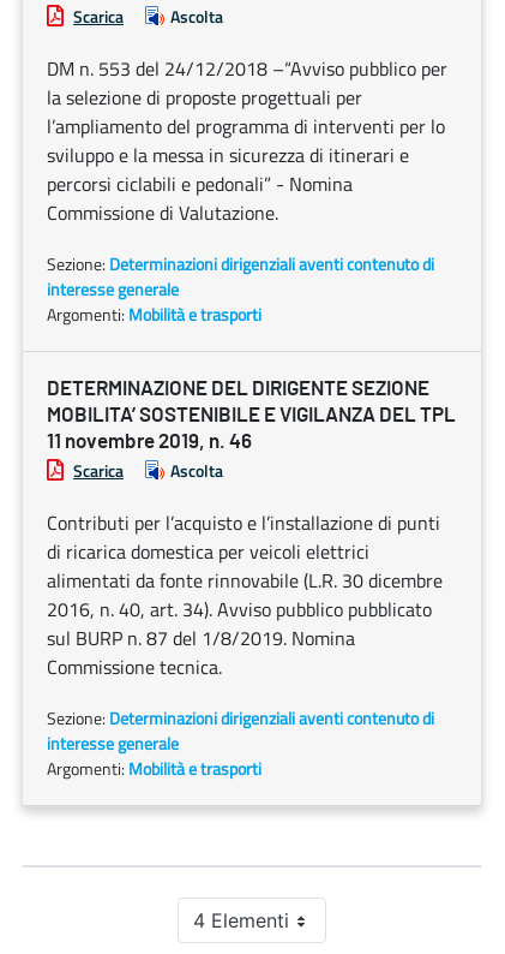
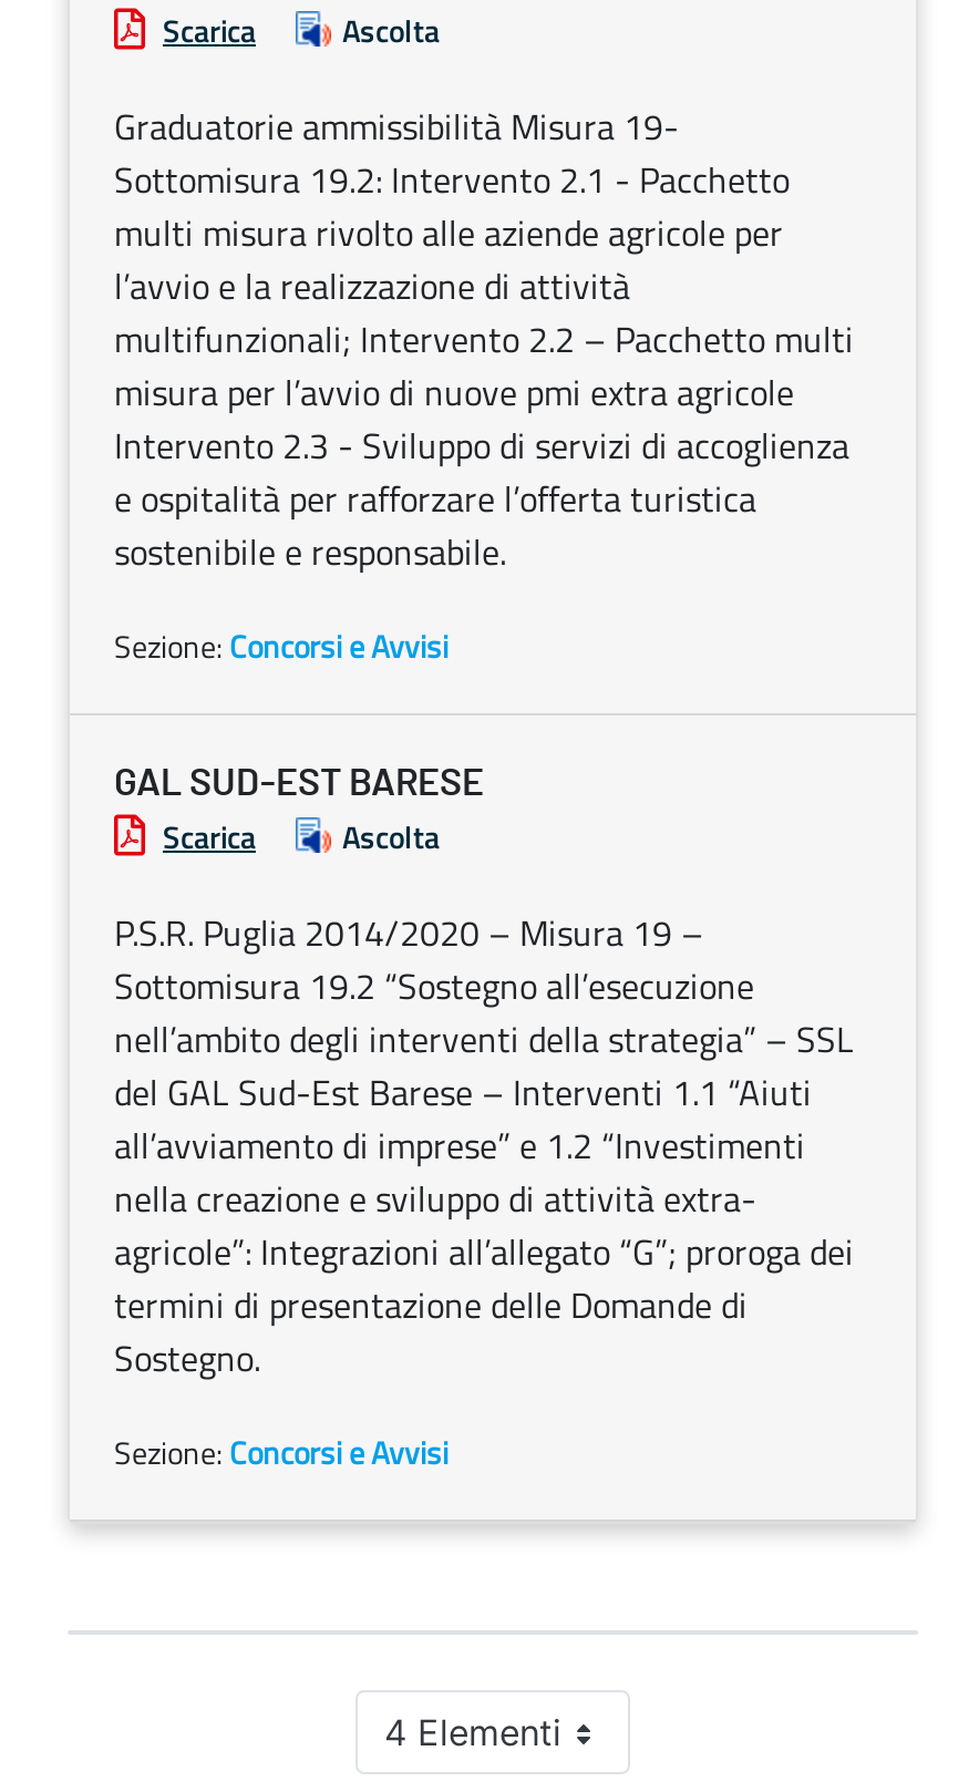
[47,54,447,227] DM n. 553 del 24/12/2018 –“Avviso pubblico per | la selezione di proposte progettuali per | l’ampliamento del programma di interventi per lo | sviluppo e la messa in sicurezza di itinerari e | percorsi ciclabili e pedonali” - Nomina | Commissione di Valutazione. -> [114,100,854,578] Graduatorie ammissibilità Misura 19- | Sottomisura 19.2: Intervento 2.1 - Pacchetto | multi misura rivolto alle aziende agricole per | l’avvio e la realizzazione di attività | multifunzionali; Intervento 2.2 – Pacchetto multi | misura per l’avvio di nuove pmi extra agricole | Intervento 2.3 - Sviluppo di servizi di accoglienza | e ospitalità per rafforzare l’offerta turistica | sostenibile e responsabile.
[47,251,434,327] Sezione: Determinazioni dirigenziali aventi contenuto di | interesse generale | Argomenti: Mobilità e trasporti -> [114,622,449,669] Sezione: Concorsi e Avvisi
[47,378,456,452] DETERMINAZIONE DEL DIRIGENTE SEZIONE | MOBILITA’ SOSTENIBILE E VIGILANZA DEL TPL | 11 novembre 2019, n. 46 -> [114,764,484,802] GAL SUD-EST BARESE
[47,508,443,681] Contributi per l’acquisto e l’installazione di punti | di ricarica domestica per veicoli elettrici | alimentati da fonte rinnovabile (L.R. 30 dicembre | 2016, n. 40, art. 34). Avviso pubblico pubblicato | sul BURP n. 87 del 1/8/2019. Nomina | Commissione tecnica. -> [114,906,854,1384] P.S.R. Puglia 2014/2020 – Misura 19 – | Sottomisura 19.2 “Sostegno all’esecuzione | nell’ambito degli interventi della strategia” – SSL | del GAL Sud-Est Barese – Interventi 1.1 “Aiuti | all’avviamento di imprese” e 1.2 “Investimenti | nella creazione e sviluppo di attività extra- | agricole”: Integrazioni all’allegato “G”; proroga dei | termini di presentazione delle Domande di | Sostegno.
[47,705,434,781] Sezione: Determinazioni dirigenziali aventi contenuto di | interesse generale | Argomenti: Mobilità e trasporti -> [114,1429,449,1475] Sezione: Concorsi e Avvisi

